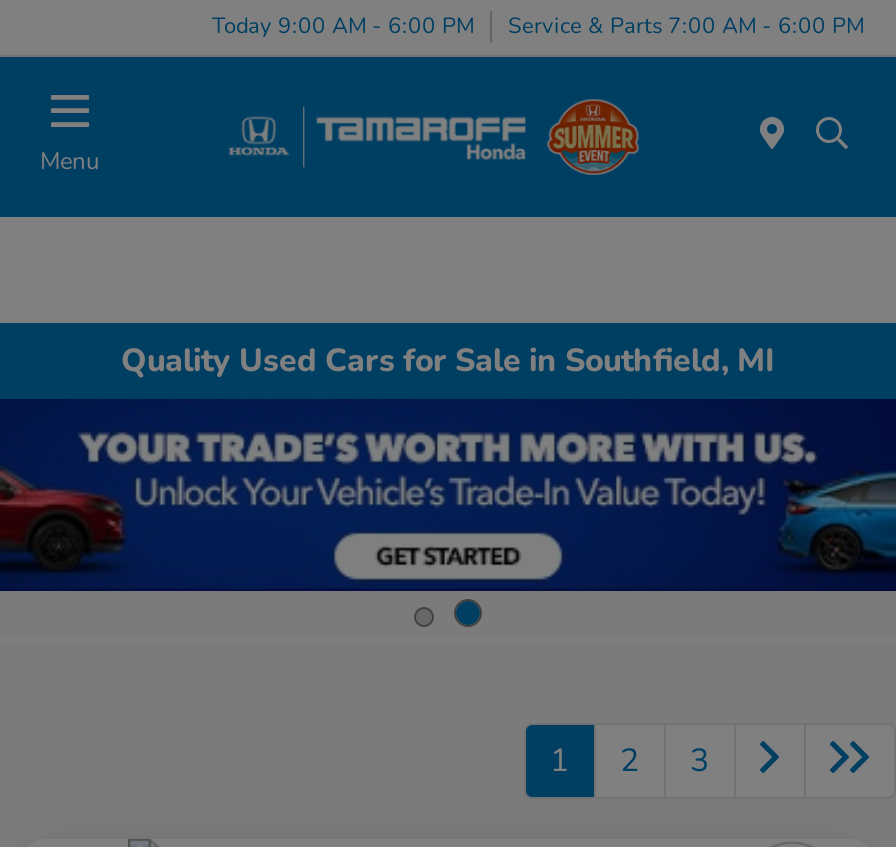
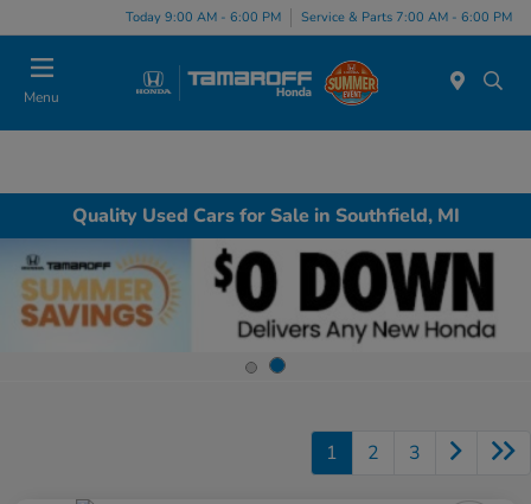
[6,397,890,593] [image] -> [4,237,527,352] [image]

